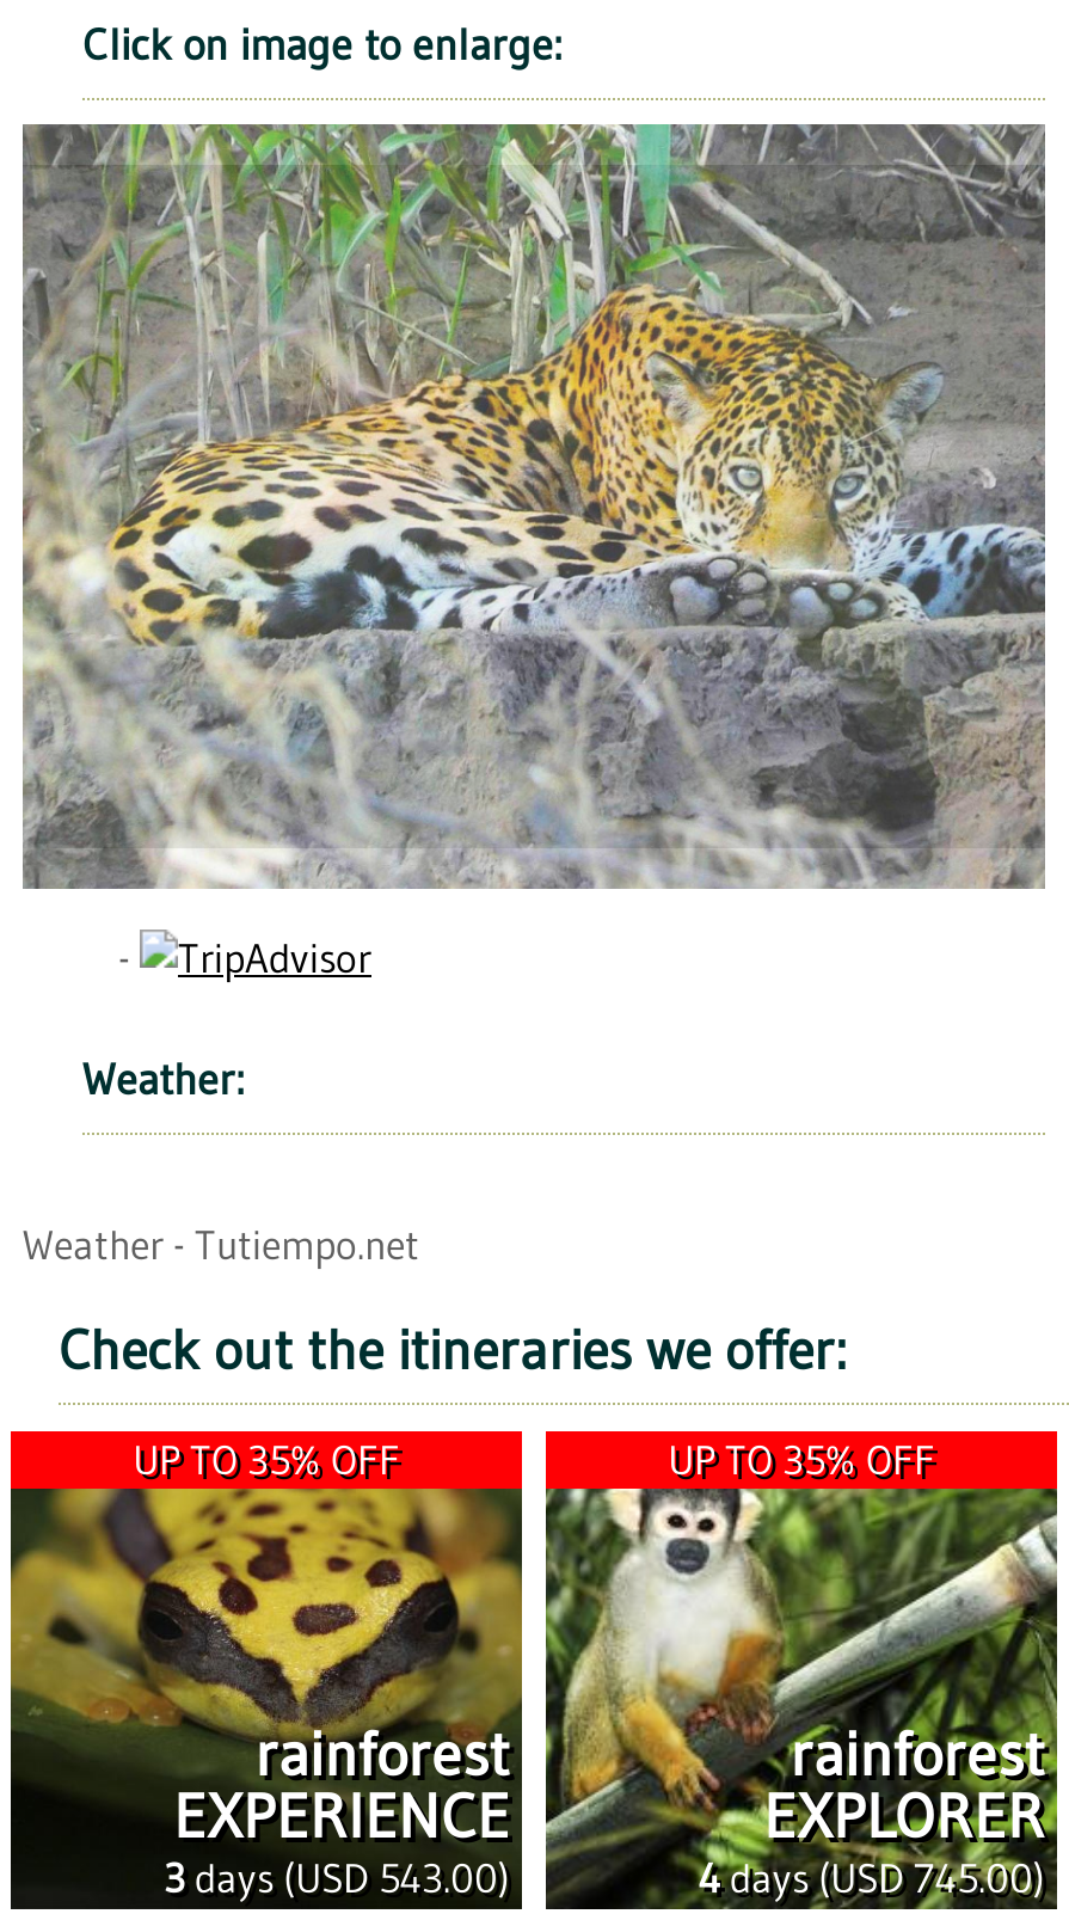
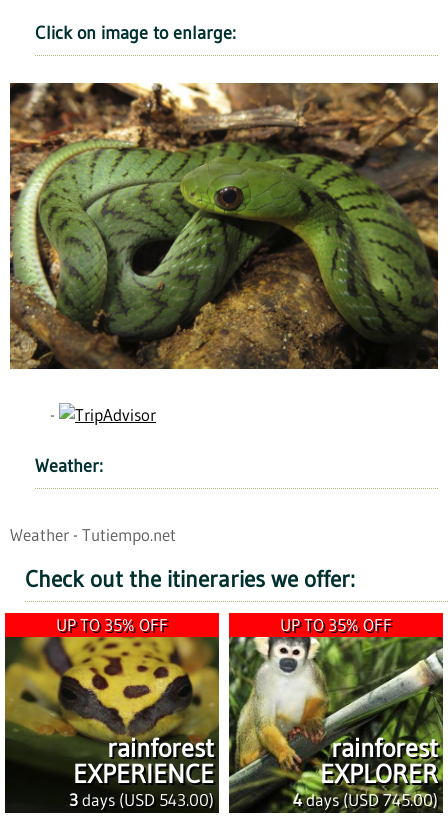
[20,122,1048,891] [image] -> [9,66,438,386] [image]

